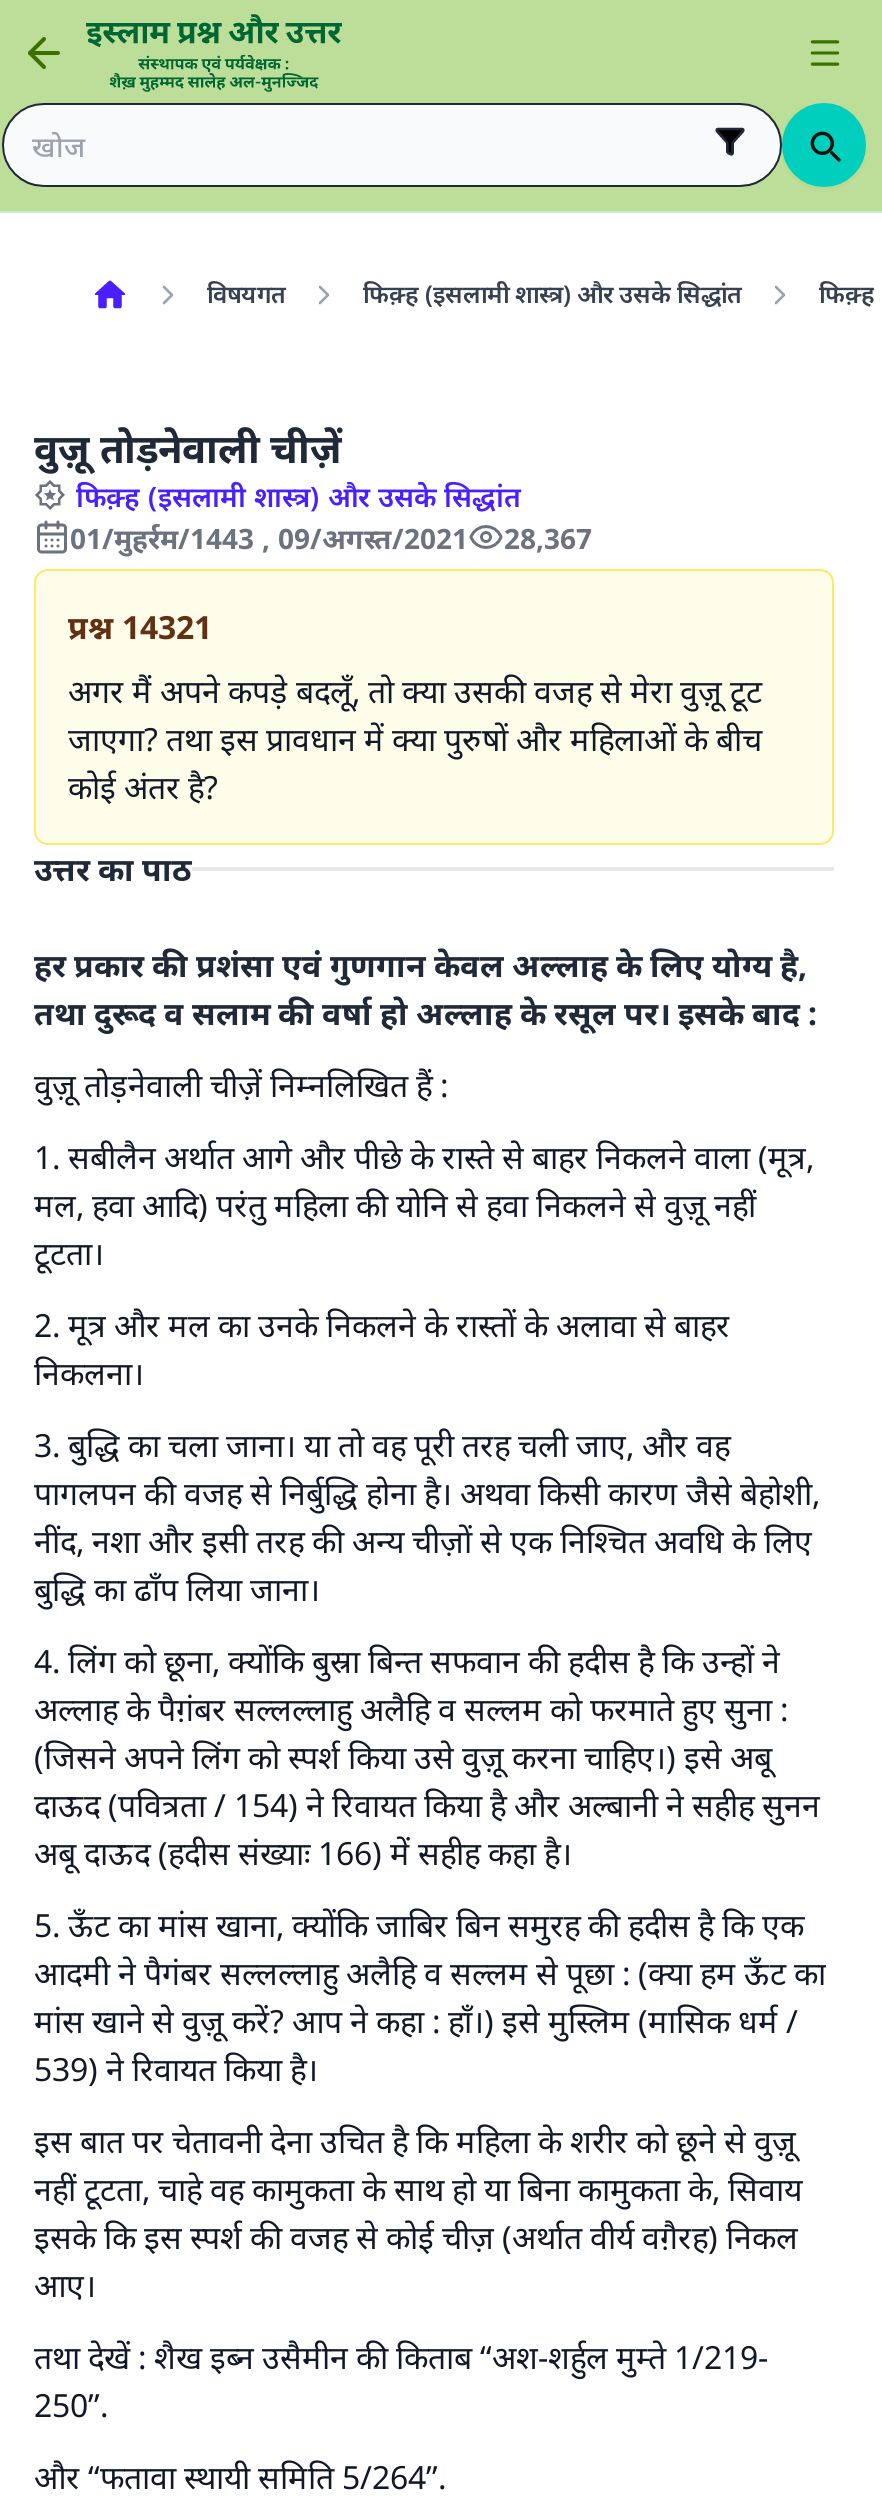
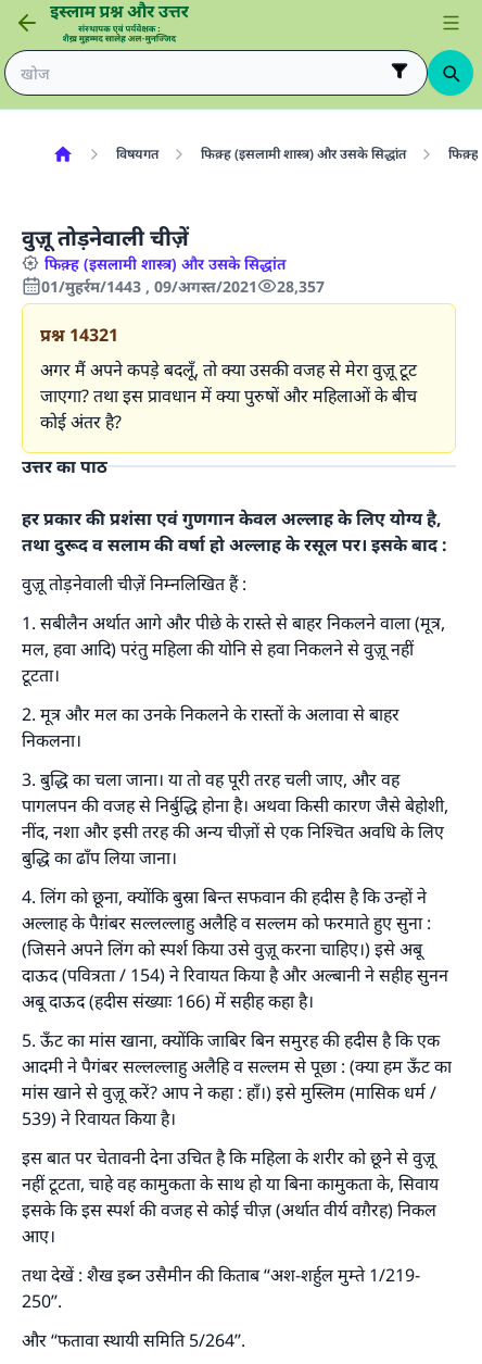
[70,519,592,557] 01/मुहर्रम/1443 , 09/अगस्त/2021 28,367 -> [41,276,325,297] 01/मुहर्रम/1443 , 09/अगस्त/2021 28,357

